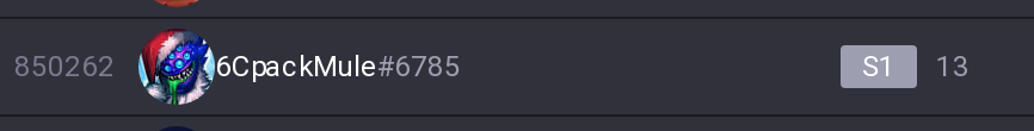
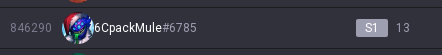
[14,50,115,83] 850262 -> [10,21,52,35] 846290

